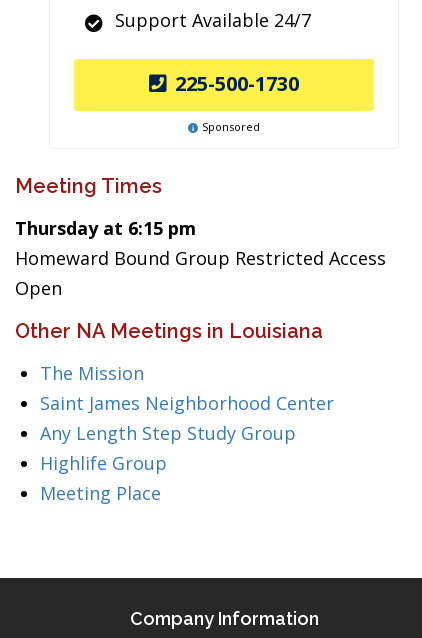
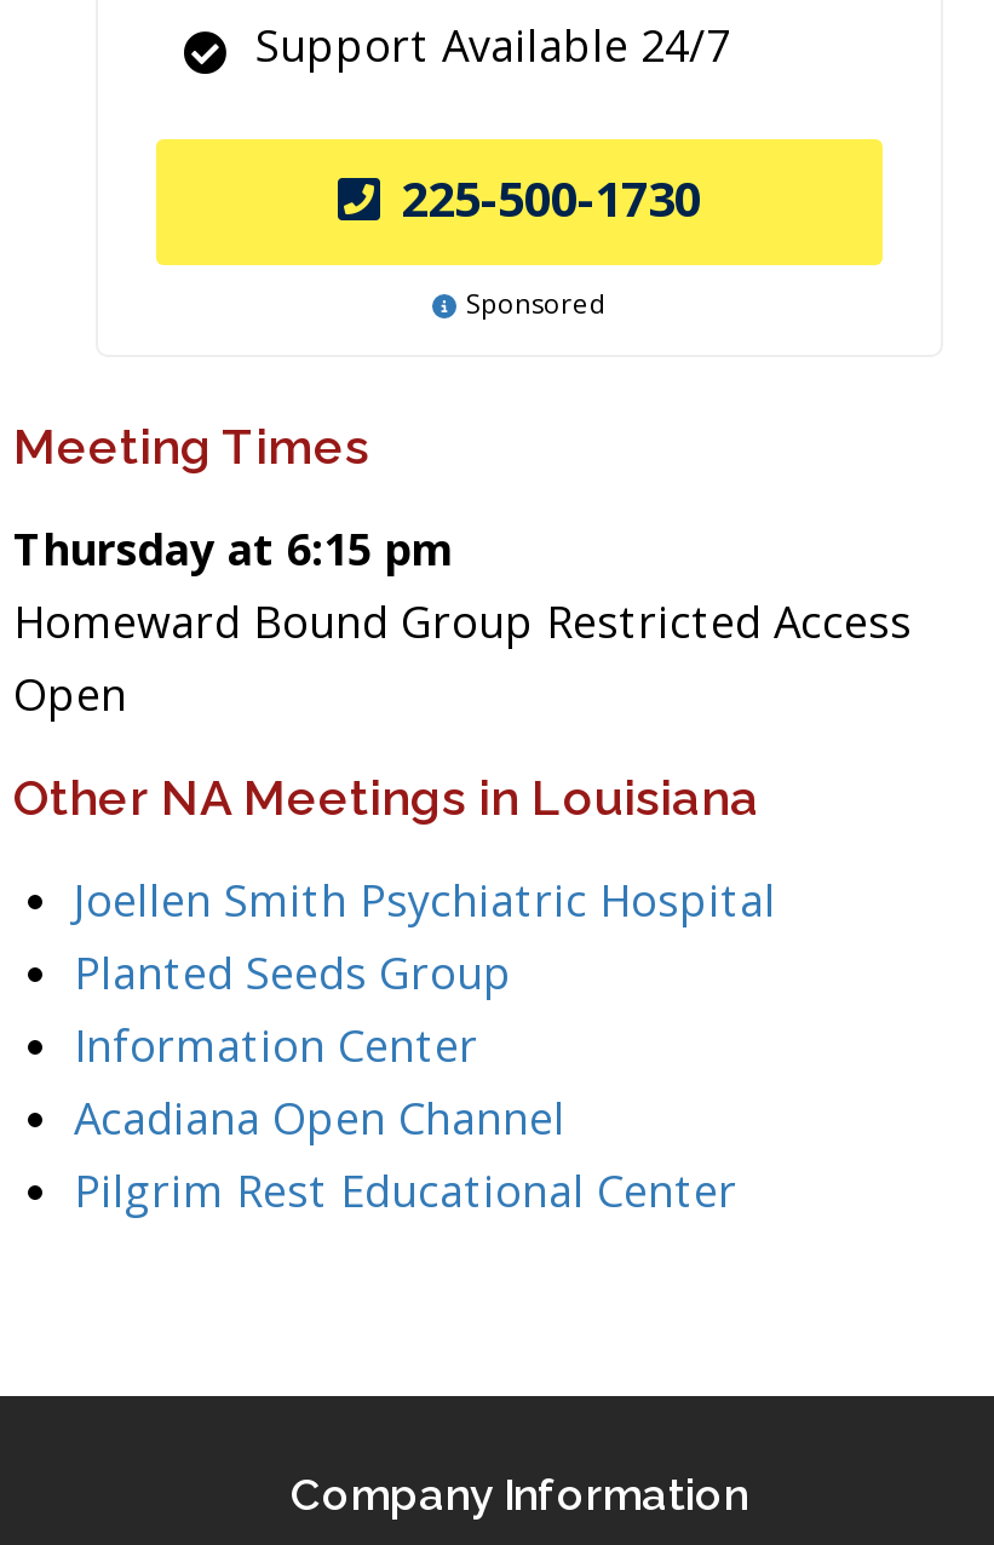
[40,361,334,505] The Mission | Saint James Neighborhood Center | Any Length Step Study Group | Highlife Group | Meeting Place -> [74,871,776,1219] Joellen Smith Psychiatric Hospital | Planted Seeds Group | Information Center | Acadiana Open Channel | Pilgrim Rest Educational Center

